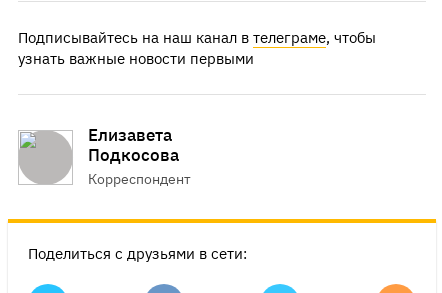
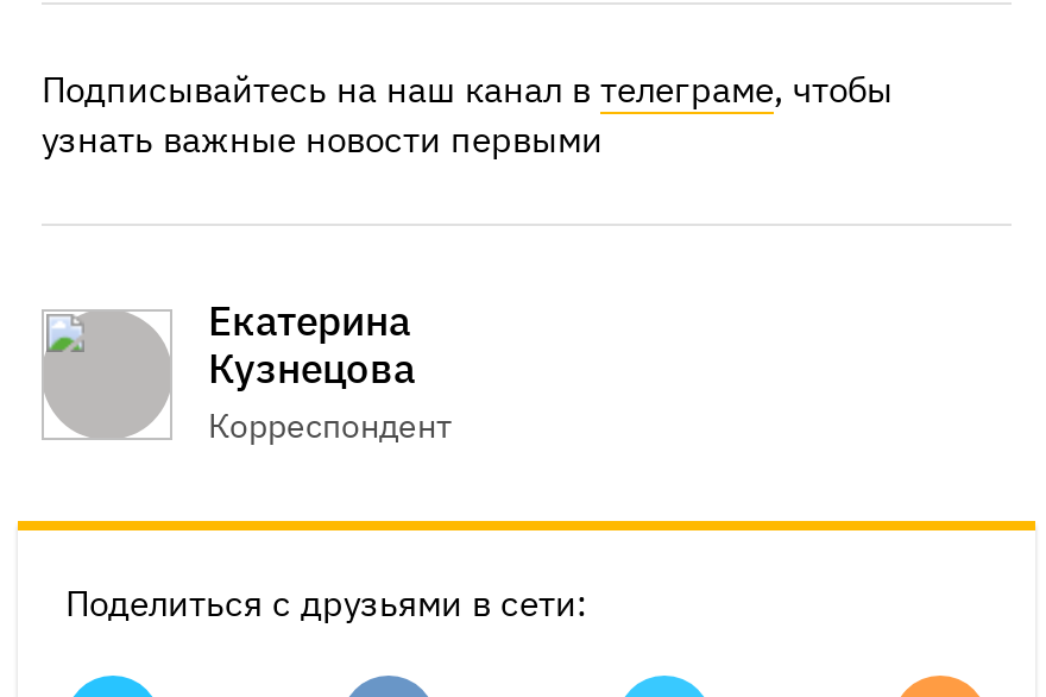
[88,124,179,166] Елизавета | Подкосова -> [208,295,415,395] Екатерина | Кузнецова

